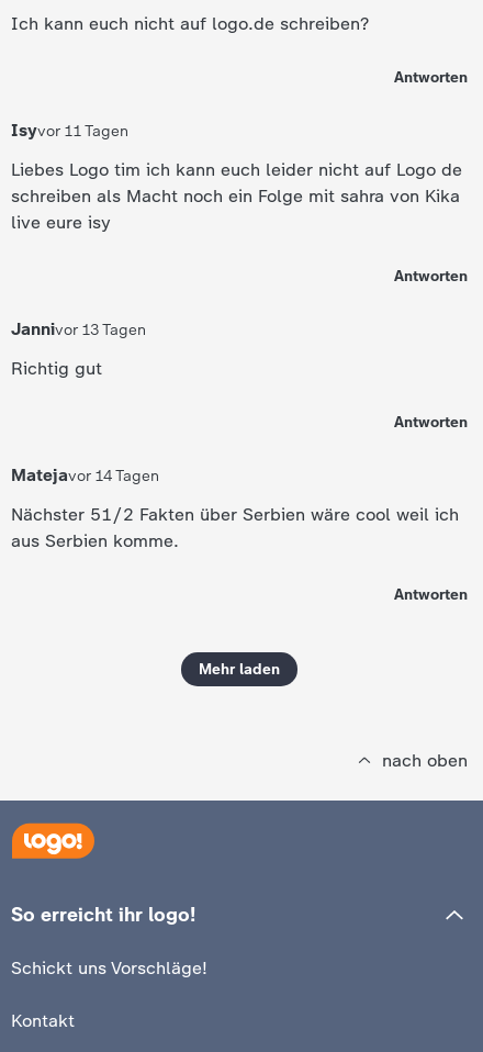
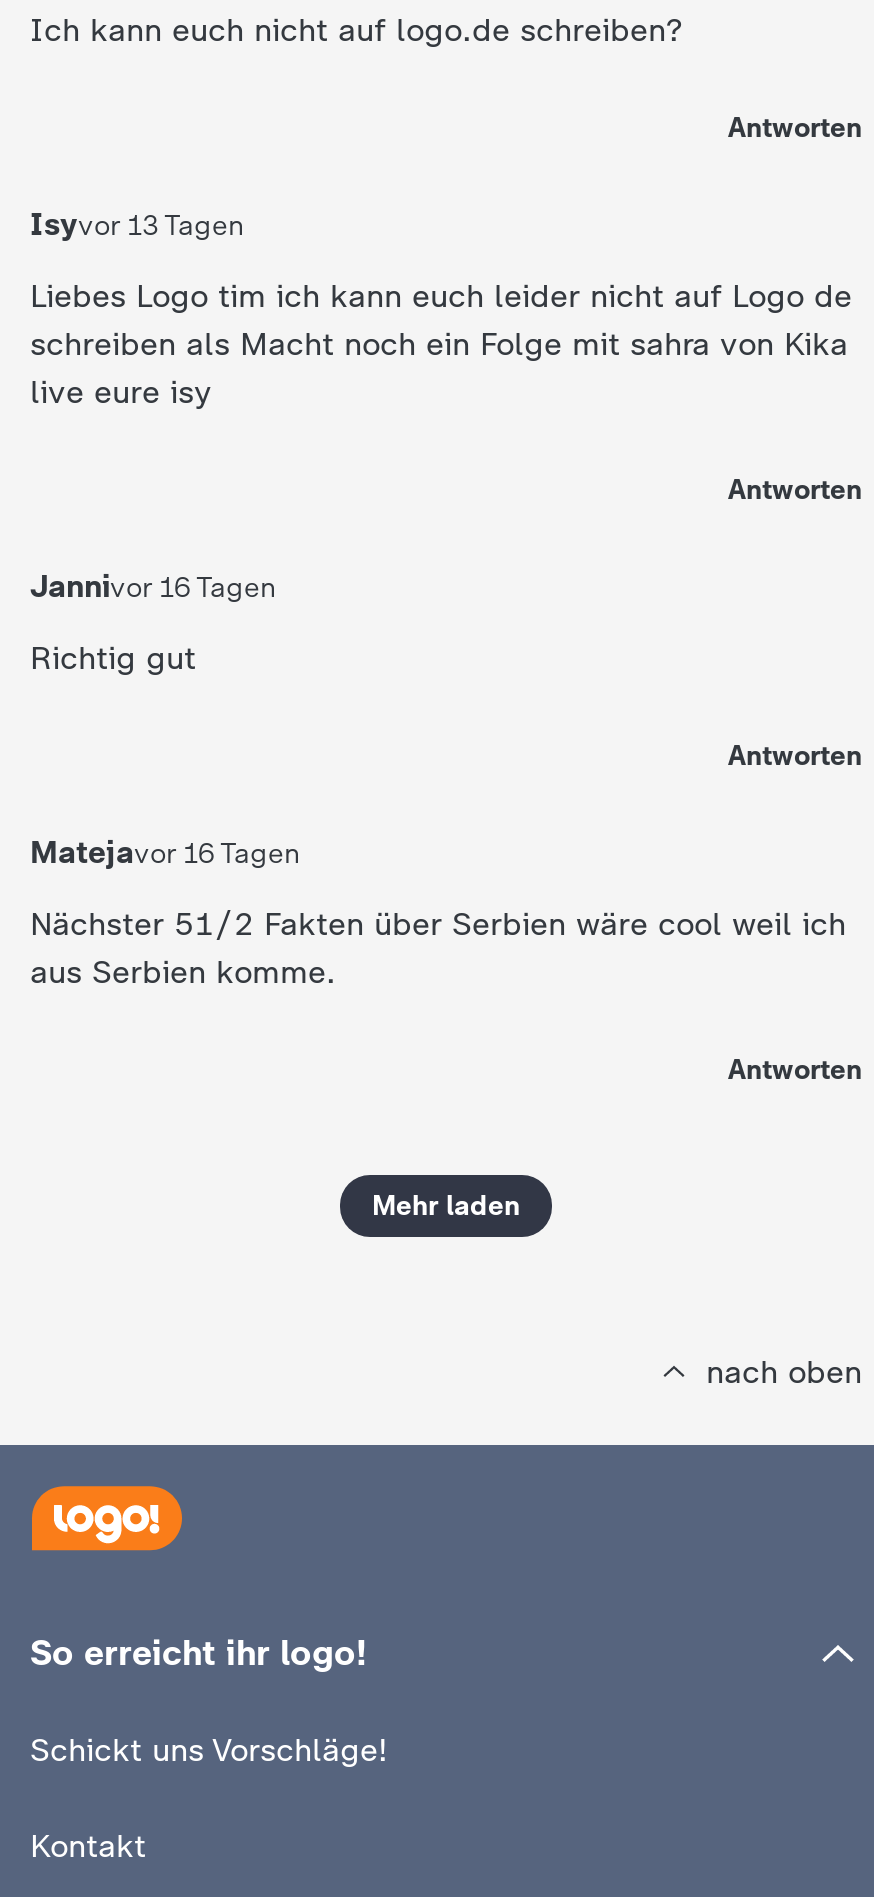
[11,120,128,141] Isyvor 11 Tagen -> [30,205,244,243] Isyvor 13 Tagen
[11,318,146,339] Jannivor 13 Tagen -> [30,567,276,605] Jannivor 16 Tagen
[11,465,159,485] Matejavor 14 Tagen -> [30,833,300,871] Matejavor 16 Tagen

